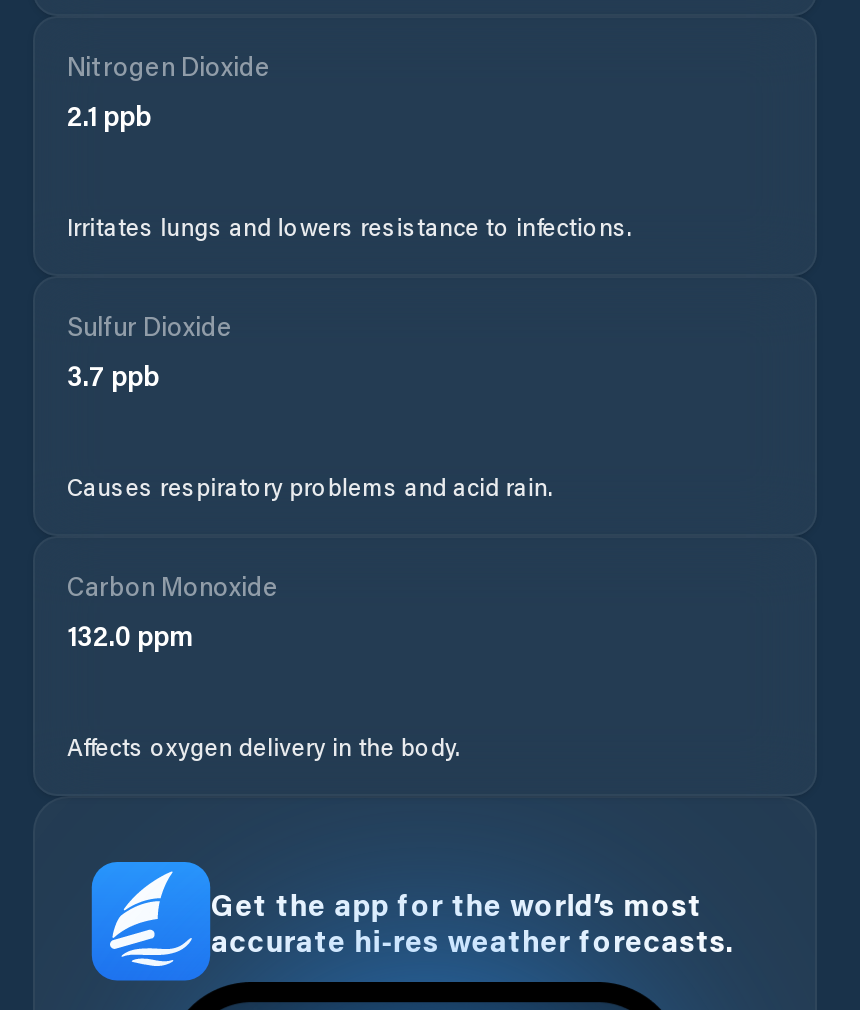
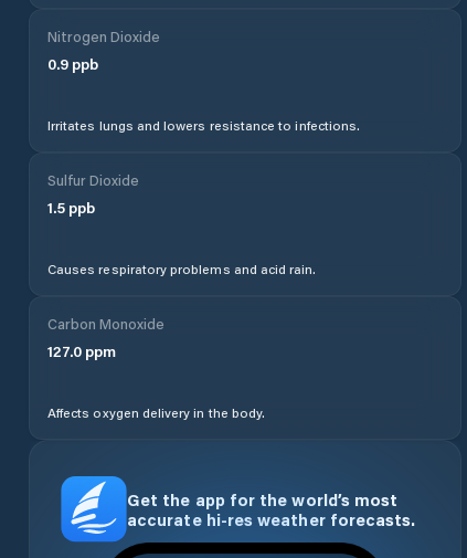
[67,96,151,134] 2.1 ppb -> [47,53,98,74] 0.9 ppb
[67,356,159,394] 3.7 ppb -> [47,197,95,218] 1.5 ppb
[67,616,193,654] 132.0 ppm -> [47,340,116,361] 127.0 ppm

